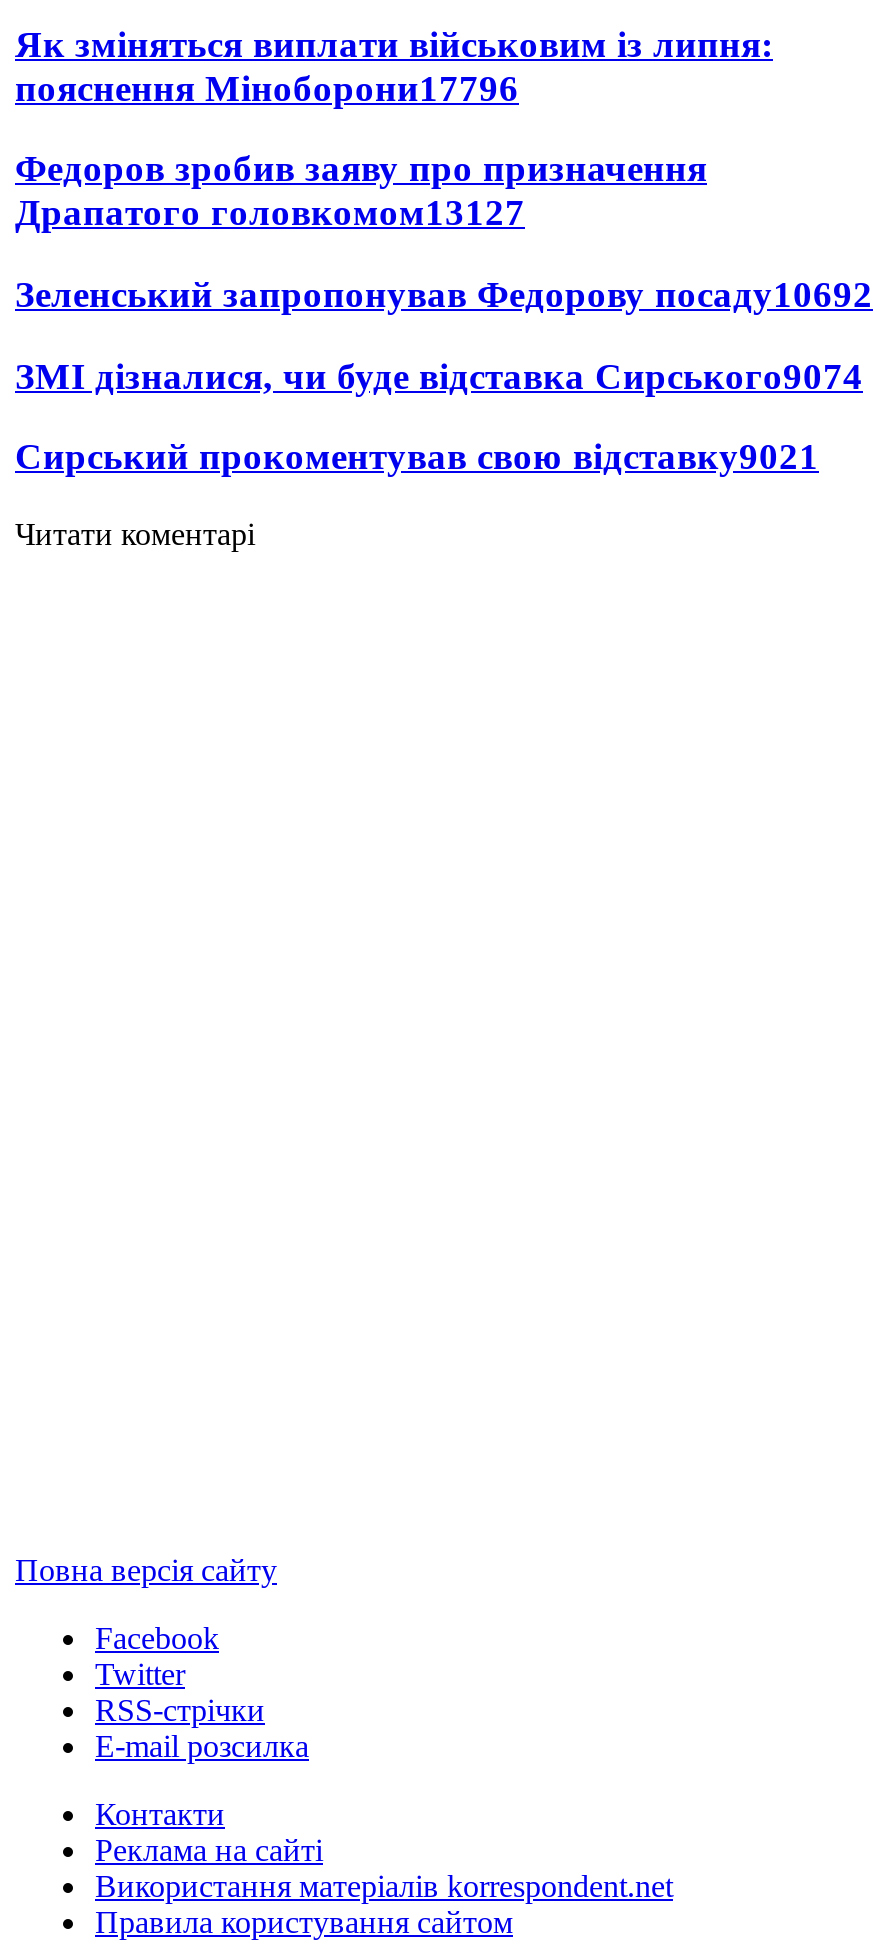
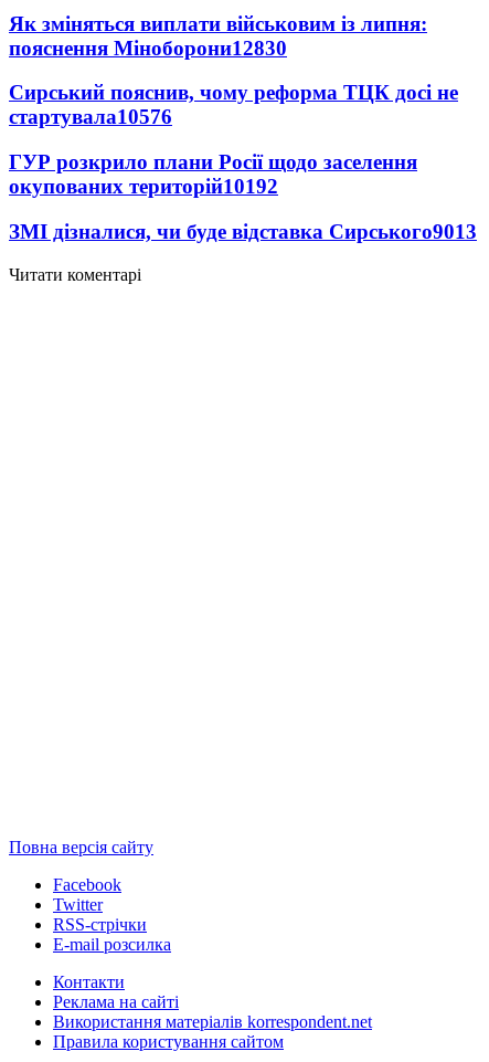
[15,66,873,478] пояснення Міноборони17796 | Федоров зробив заяву про призначення | Драпатого головкомом13127 | Зеленський запропонував Федорову посаду10692 | ЗМІ дізналися, чи буде відставка Сирського9074 | Сирський прокоментував свою відставку9021 -> [9,36,477,243] пояснення Міноборони12830 | Сирський пояснив, чому реформа ТЦК досі не | стартувала10576 | ГУР розкрило плани Росії щодо заселення | окупованих територій10192 | ЗМІ дізналися, чи буде відставка Сирського9013

